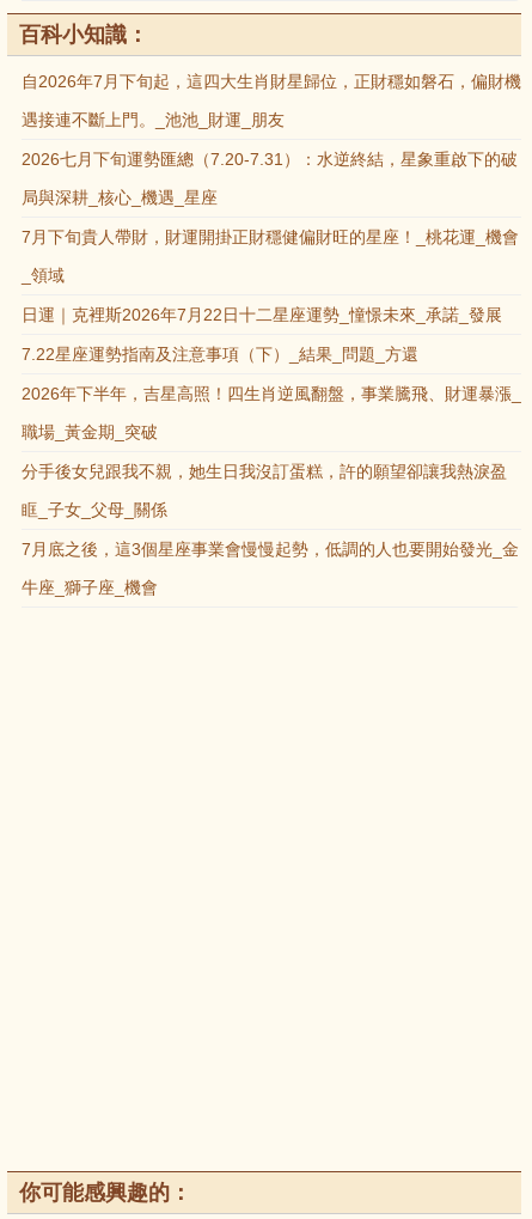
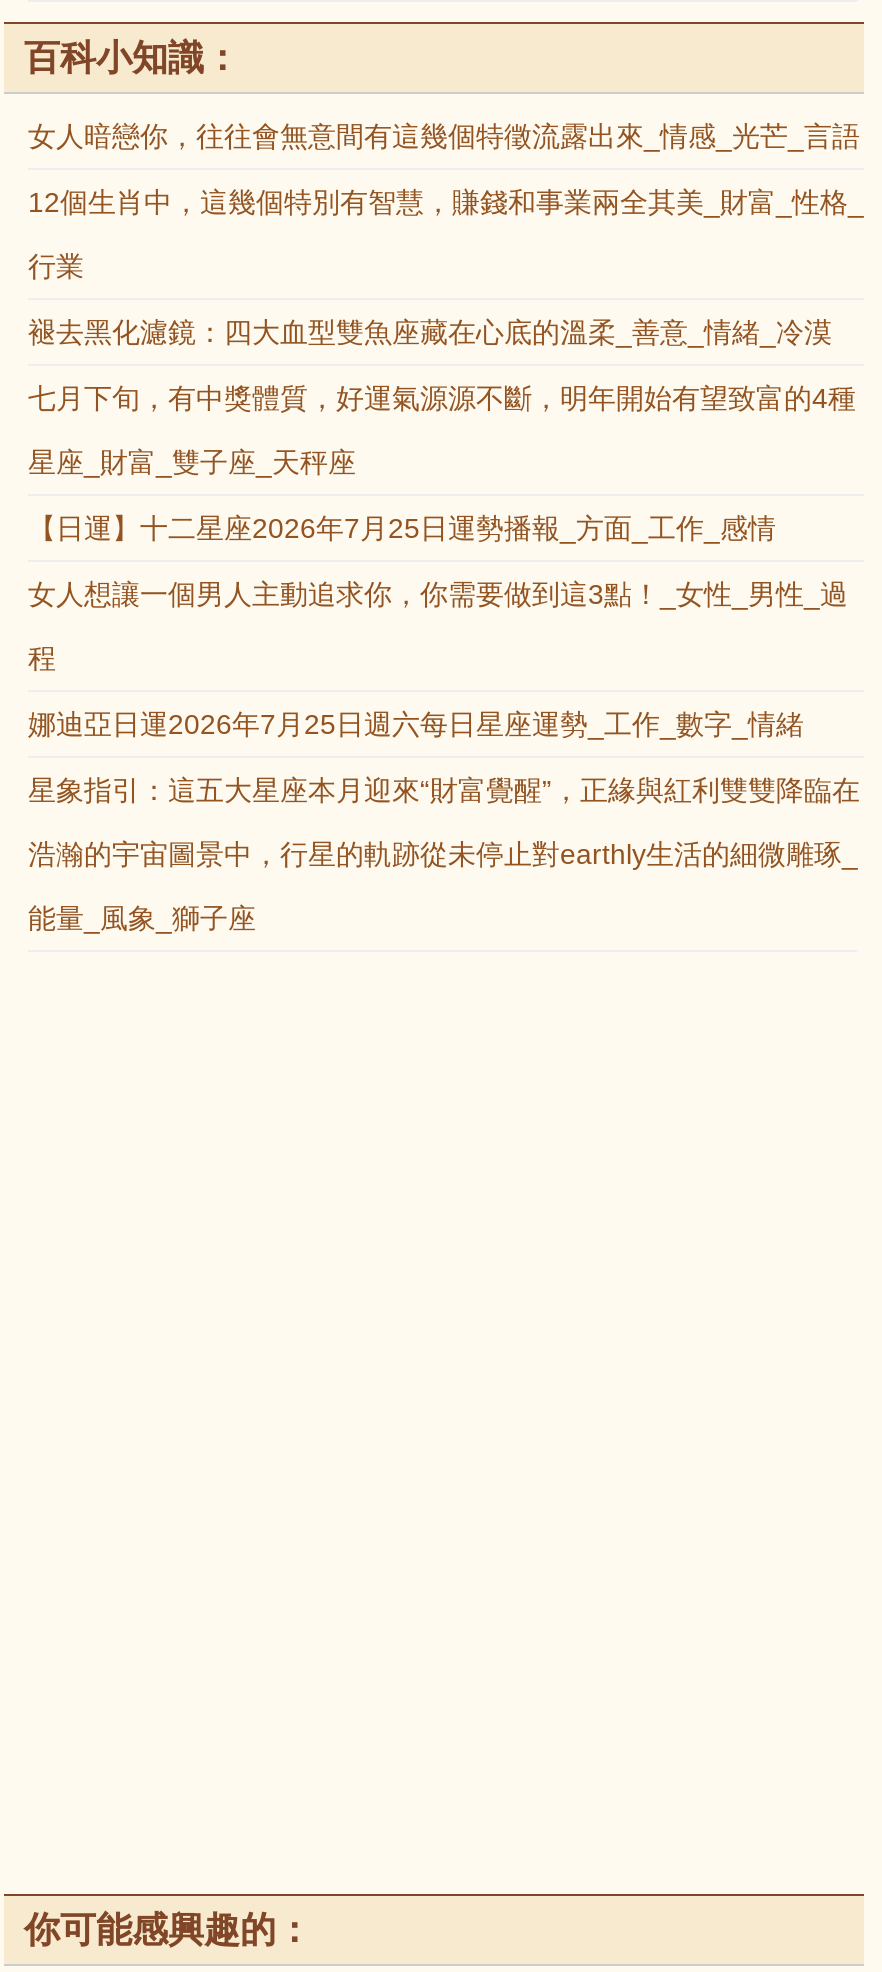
[22,71,521,596] 自2026年7月下旬起，這四大生肖財星歸位，正財穩如磐石，偏財機 | 遇接連不斷上門。_池池_財運_朋友 | 2026七月下旬運勢匯總（7.20-7.31）：水逆終結，星象重啟下的破 | 局與深耕_核心_機遇_星座 | 7月下旬貴人帶財，財運開掛正財穩健偏財旺的星座！_桃花運_機會 | _領域 | 日運｜克裡斯2026年7月22日十二星座運勢_憧憬未來_承諾_發展 | 7.22星座運勢指南及注意事項（下）_結果_問題_方還 | 2026年下半年，吉星高照！四生肖逆風翻盤，事業騰飛、財運暴漲_ | 職場_黃金期_突破 | 分手後女兒跟我不親，她生日我沒訂蛋糕，許的願望卻讓我熱淚盈 | 眶_子女_父母_關係 | 7月底之後，這3個星座事業會慢慢起勢，低調的人也要開始發光_金 | 牛座_獅子座_機會 -> [28,119,864,933] 女人暗戀你，往往會無意間有這幾個特徵流露出來_情感_光芒_言語 | 12個生肖中，這幾個特別有智慧，賺錢和事業兩全其美_財富_性格_ | 行業 | 褪去黑化濾鏡：四大血型雙魚座藏在心底的溫柔_善意_情緒_冷漠 | 七月下旬，有中獎體質，好運氣源源不斷，明年開始有望致富的4種 | 星座_財富_雙子座_天秤座 | 【日運】十二星座2026年7月25日運勢播報_方面_工作_感情 | 女人想讓一個男人主動追求你，你需要做到這3點！_女性_男性_過 | 程 | 娜迪亞日運2026年7月25日週六每日星座運勢_工作_數字_情緒 | 星象指引：這五大星座本月迎來“財富覺醒”，正緣與紅利雙雙降臨在 | 浩瀚的宇宙圖景中，行星的軌跡從未停止對earthly生活的細微雕琢_ | 能量_風象_獅子座

